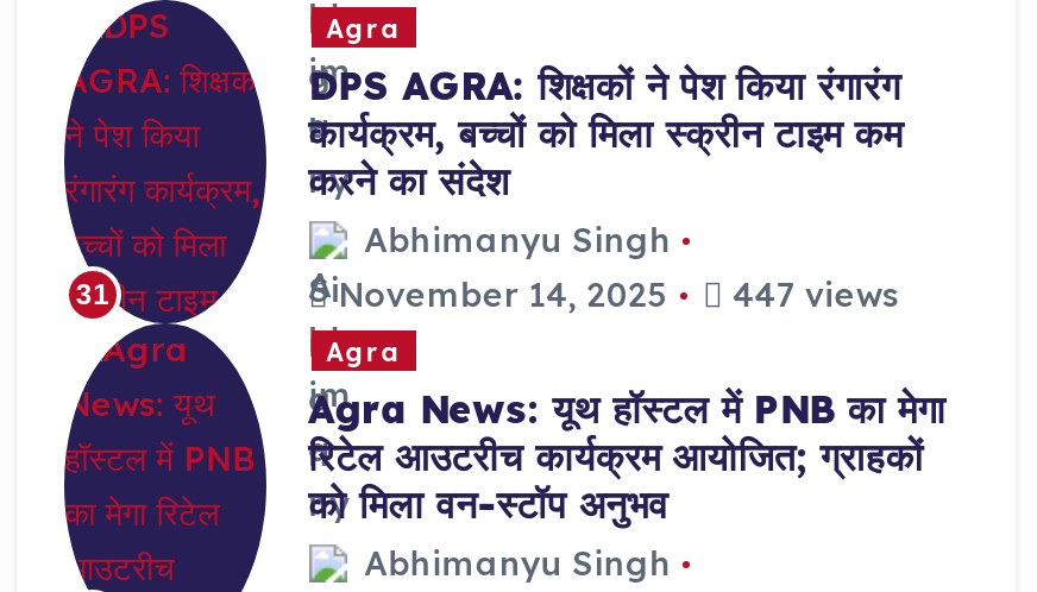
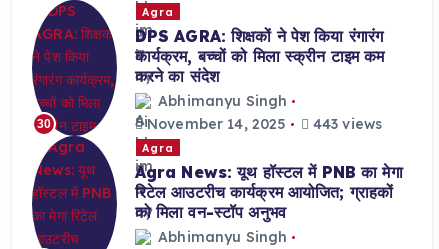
[76,278,110,311] 31 -> [37,117,51,131] 30
[328,273,899,316] November 14, 2025 447 views -> [143,115,382,133] November 14, 2025 443 views

